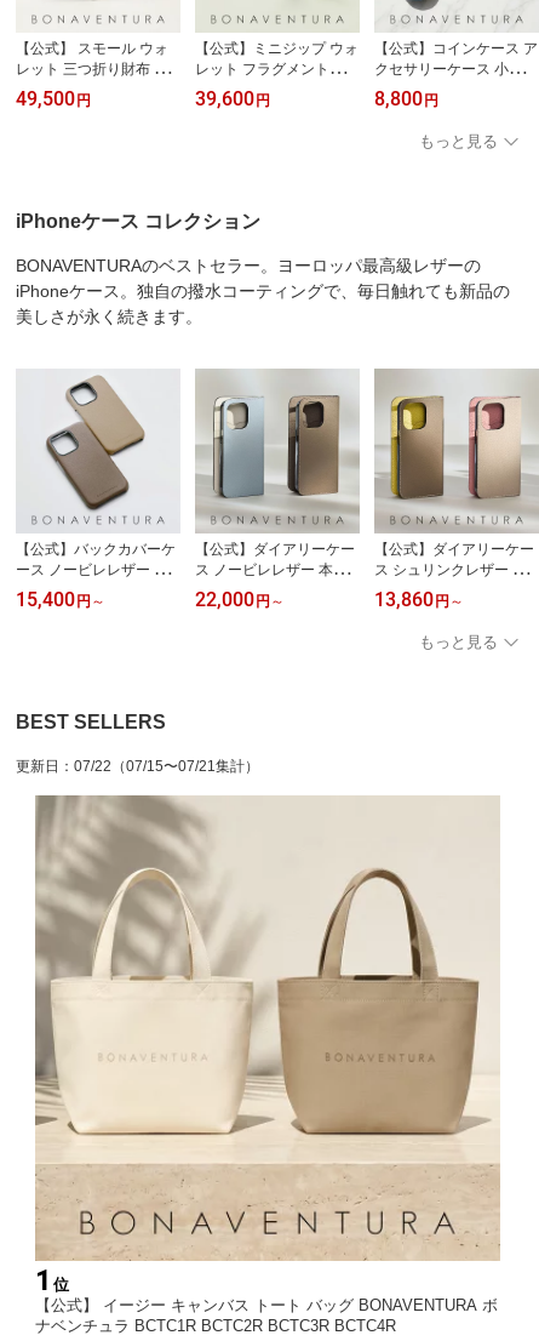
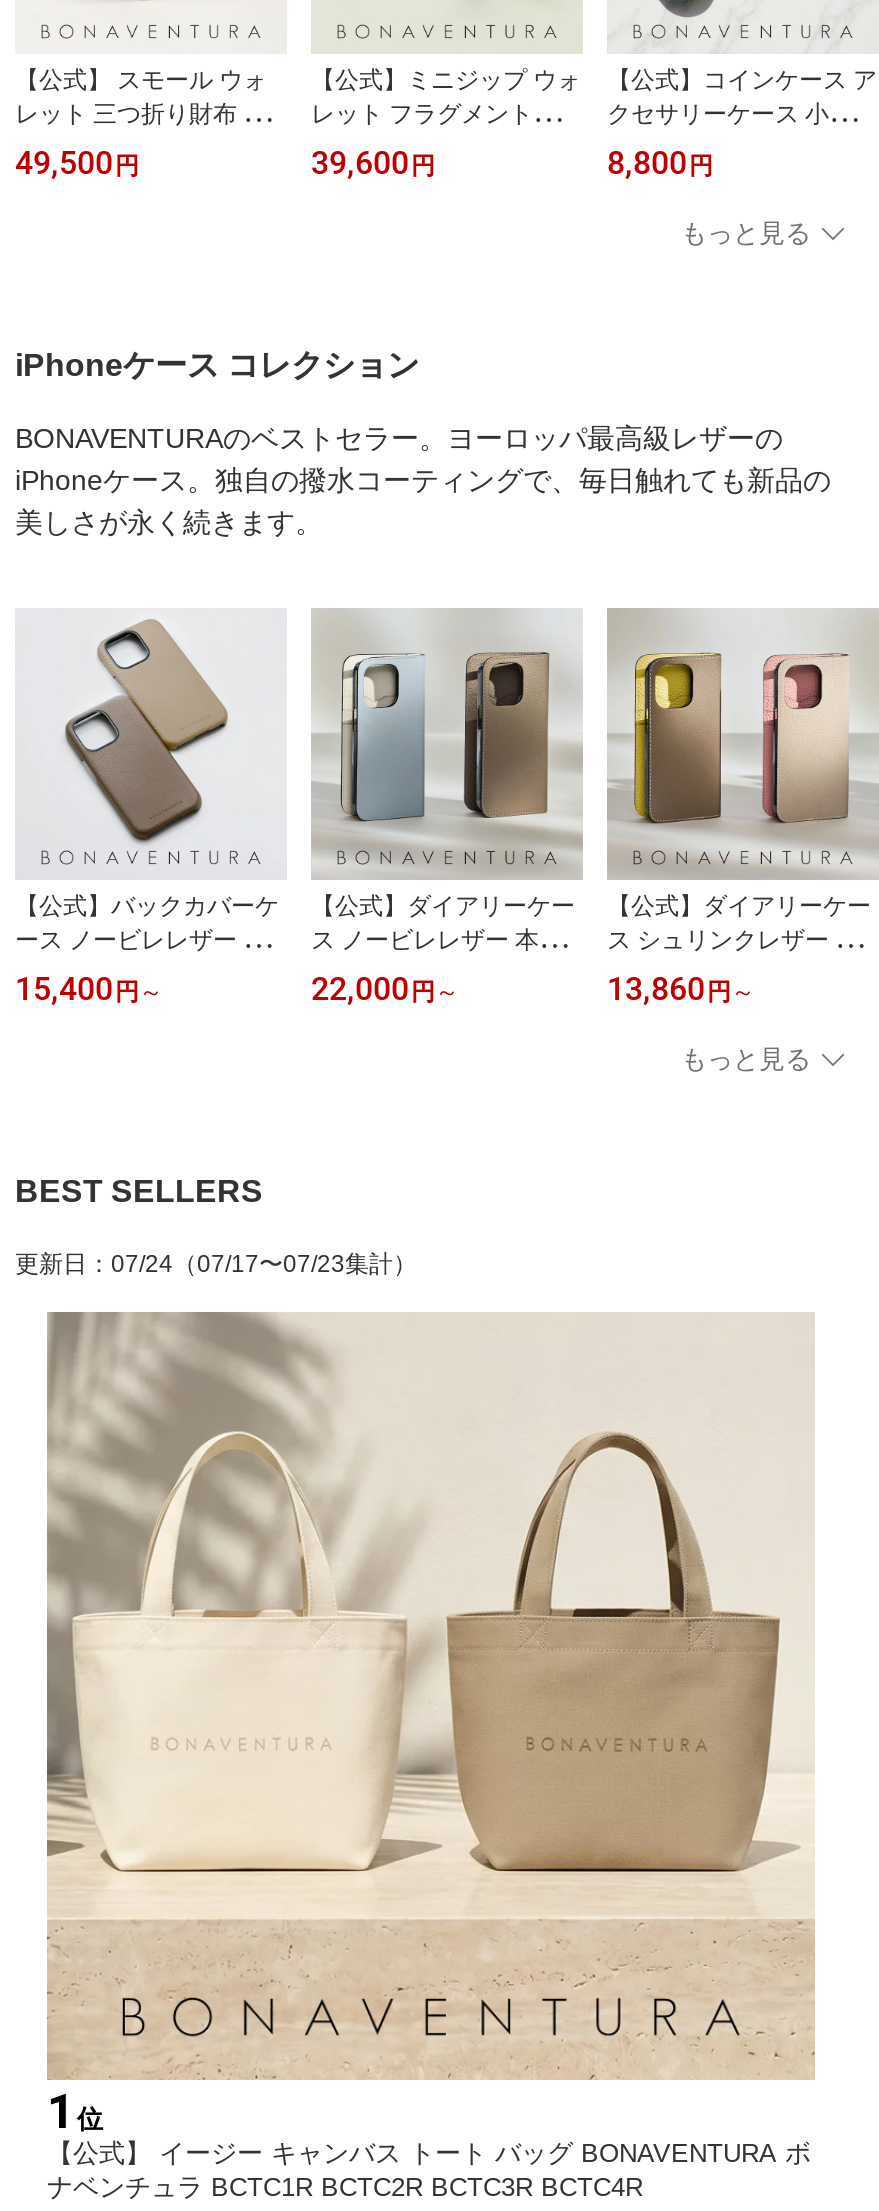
[16,758,259,775] 更新日：07/22（07/15〜07/21集計） -> [15,1250,417,1278] 更新日：07/24（07/17〜07/23集計）

